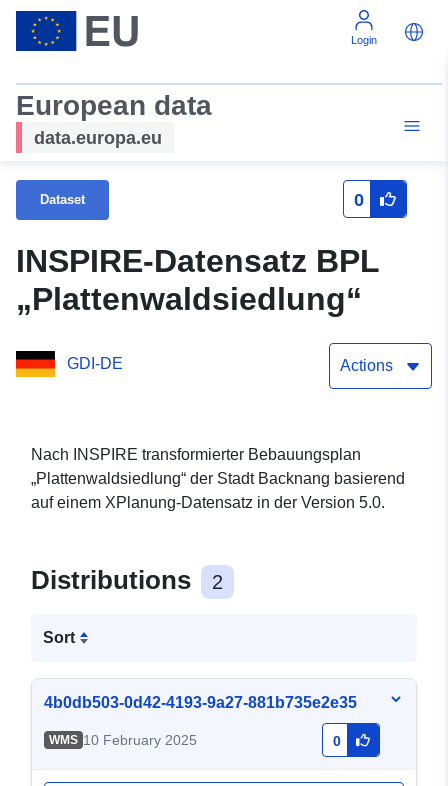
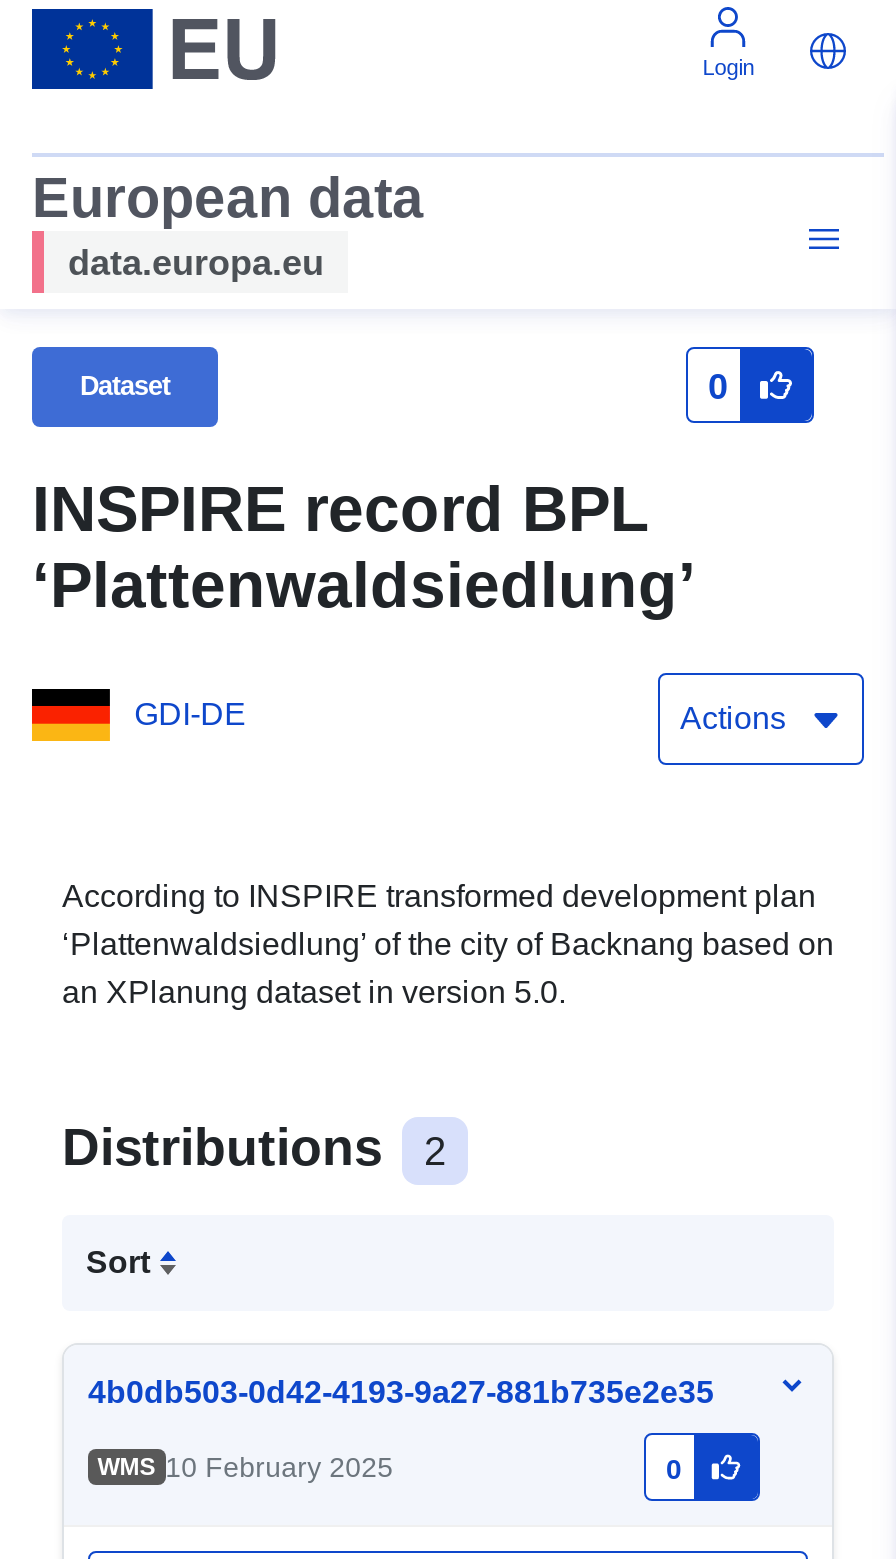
[16,243,380,317] INSPIRE-Datensatz BPL | „Plattenwaldsiedlung“ -> [32,474,696,622] INSPIRE record BPL | ‘Plattenwaldsiedlung’
[31,446,405,511] Nach INSPIRE transformierter Bebauungsplan | „Plattenwaldsiedlung“ der Stadt Backnang basierend | auf einem XPlanung-Datensatz in der Version 5.0. -> [62,880,834,1010] According to INSPIRE transformed development plan | ‘Plattenwaldsiedlung’ of the city of Backnang based on | an XPlanung dataset in version 5.0.

